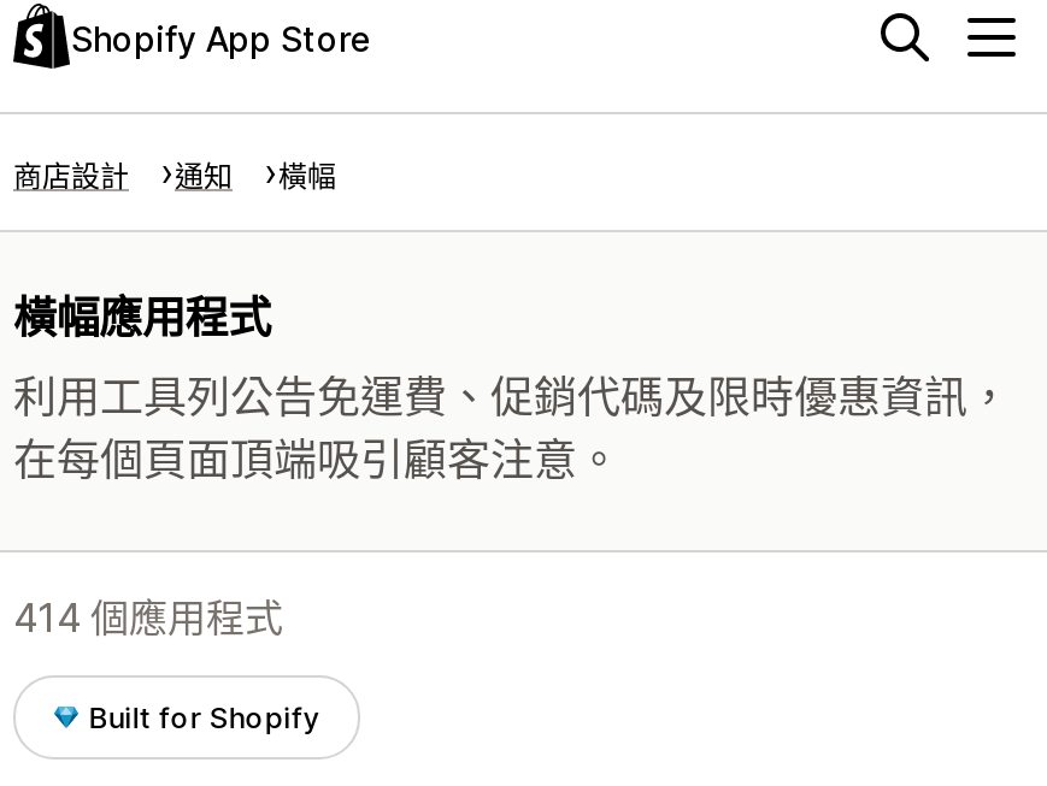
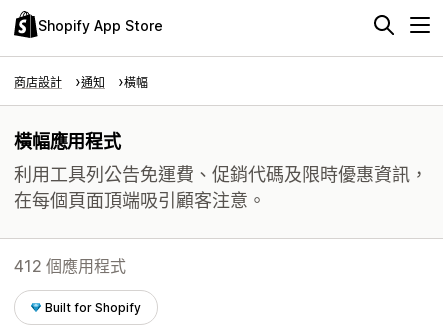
[13,593,283,642] 414 個應用程式 -> [14,256,126,276] 412 個應用程式

